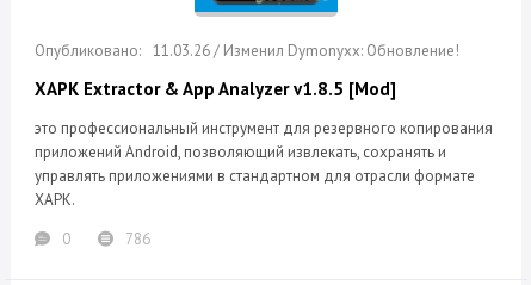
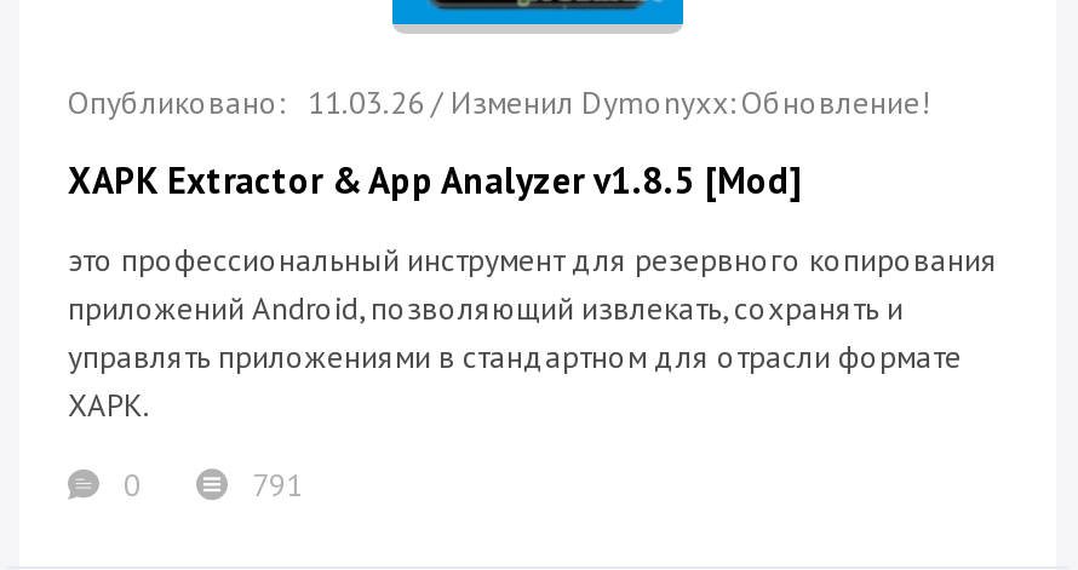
[125,229,150,249] 786 -> [252,464,303,505] 791

